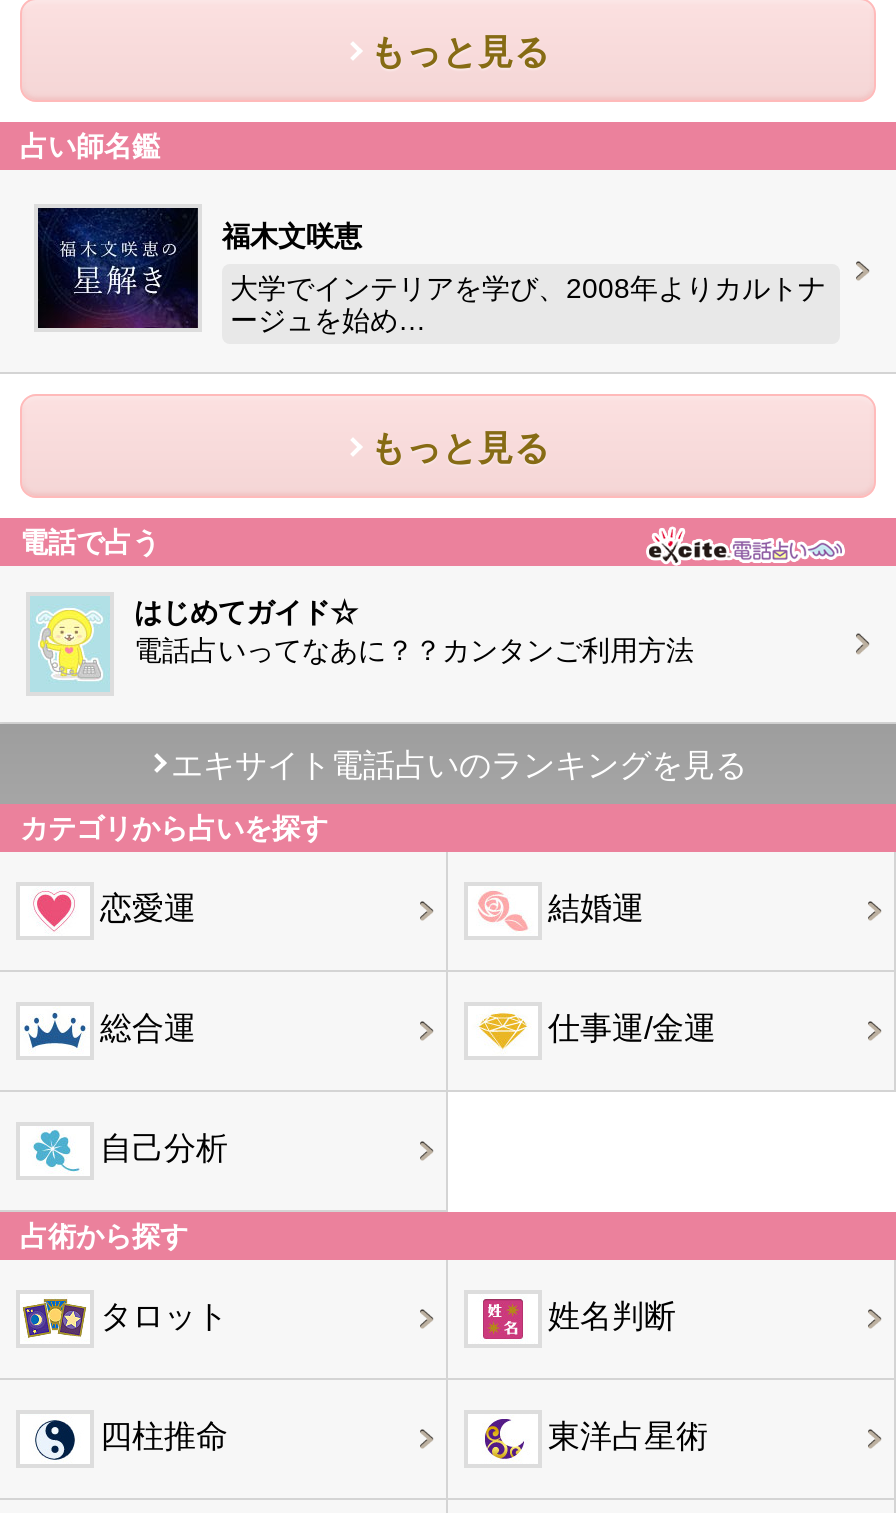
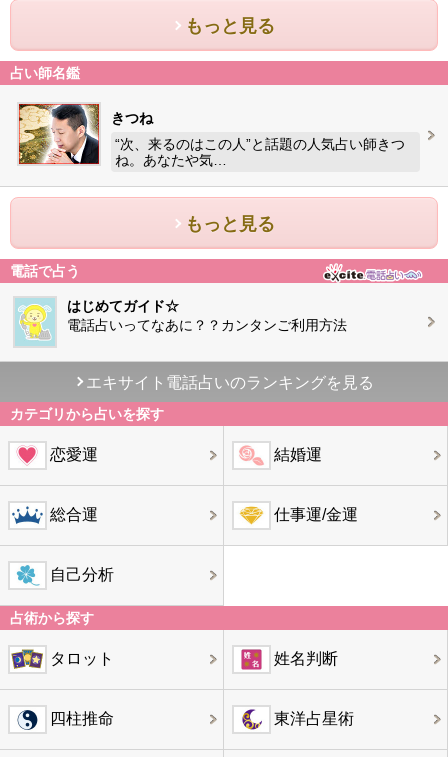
[36,206,362,330] [image] | 福木文咲恵 -> [18,103,153,165] [image] | きつね
[230,272,826,336] 大学でインテリアを学び、2008年よりカルトナ | ージュを始め… -> [115,136,405,168] “次、来るのはこの人”と話題の人気占い師きつ | ね。あなたや気…

